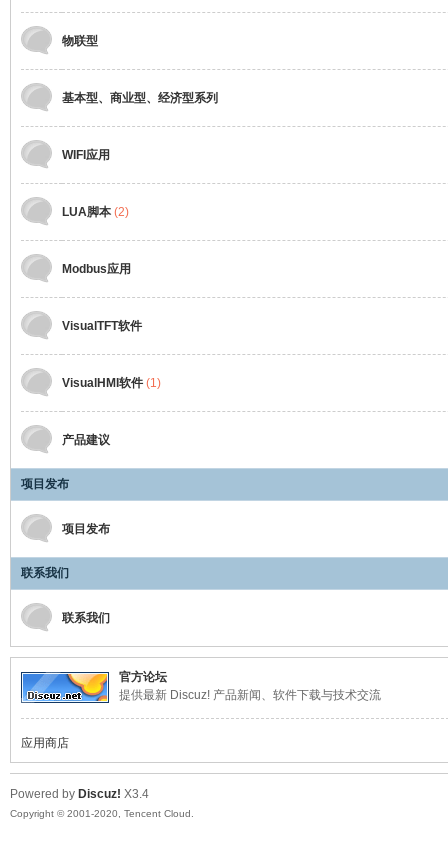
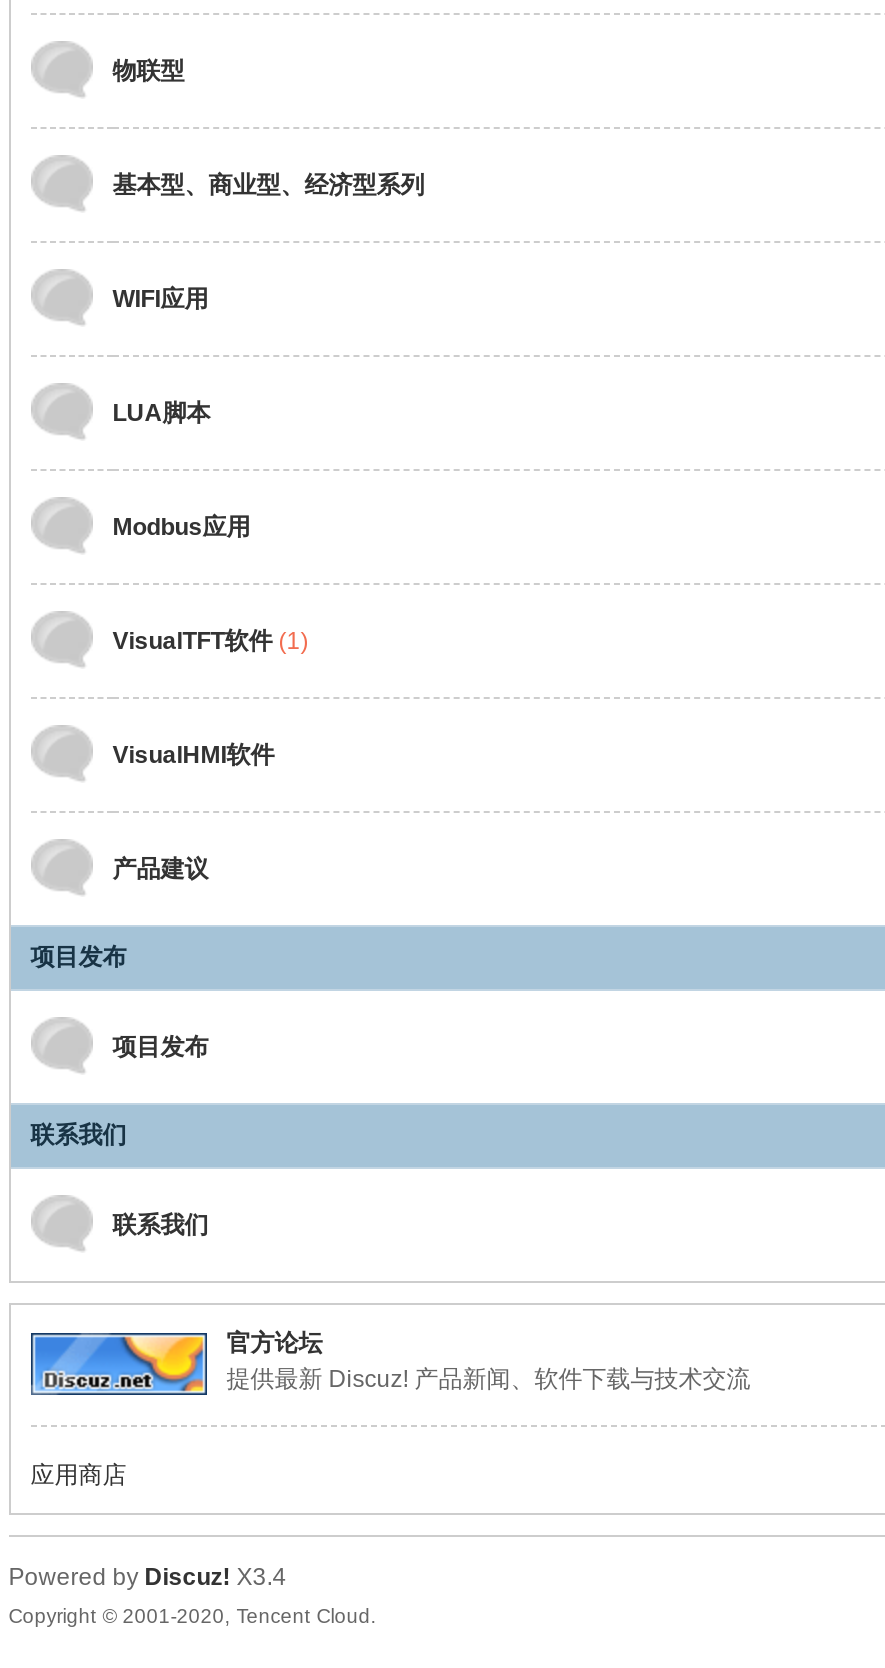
[62,205,129,219] LUA脚本(2) -> [113,399,211,427] LUA脚本
[62,319,142,333] VisualTFT软件 -> [113,627,309,655] VisualTFT软件(1)
[62,376,161,390] VisualHMI软件(1) -> [113,741,275,769] VisualHMI软件

